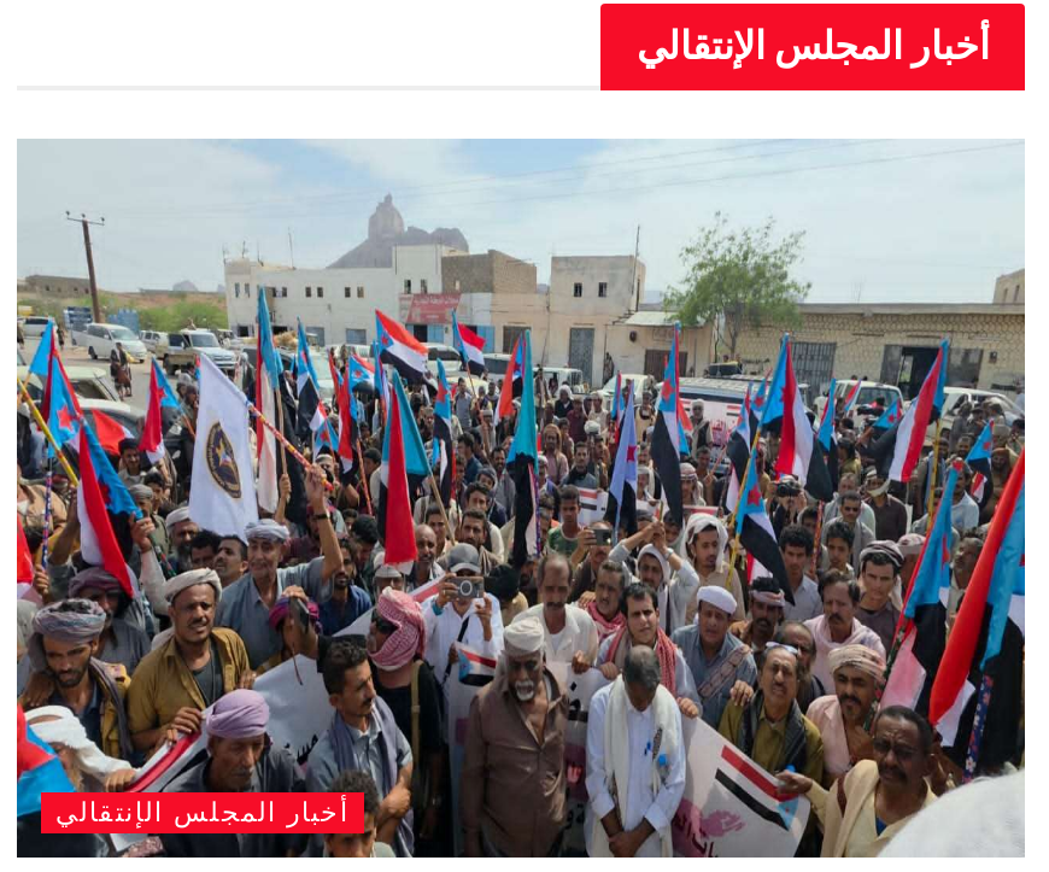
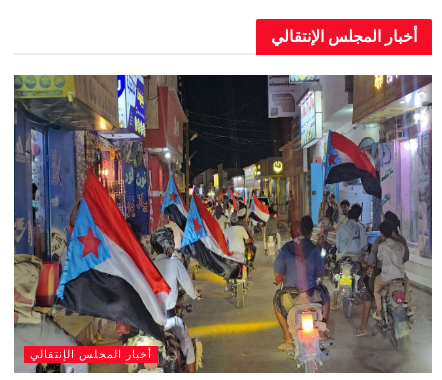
[14,139,1027,860] [image] -> [13,74,433,374] [image]

